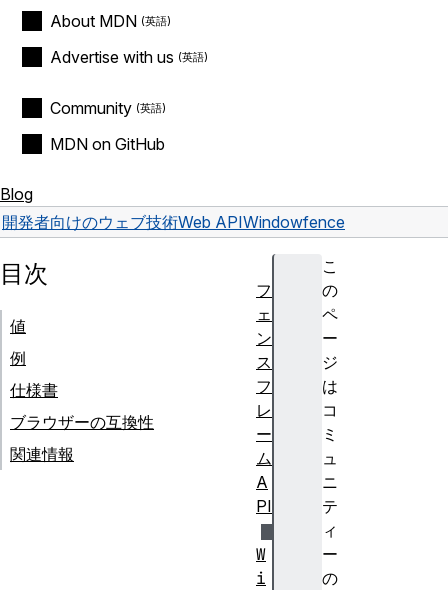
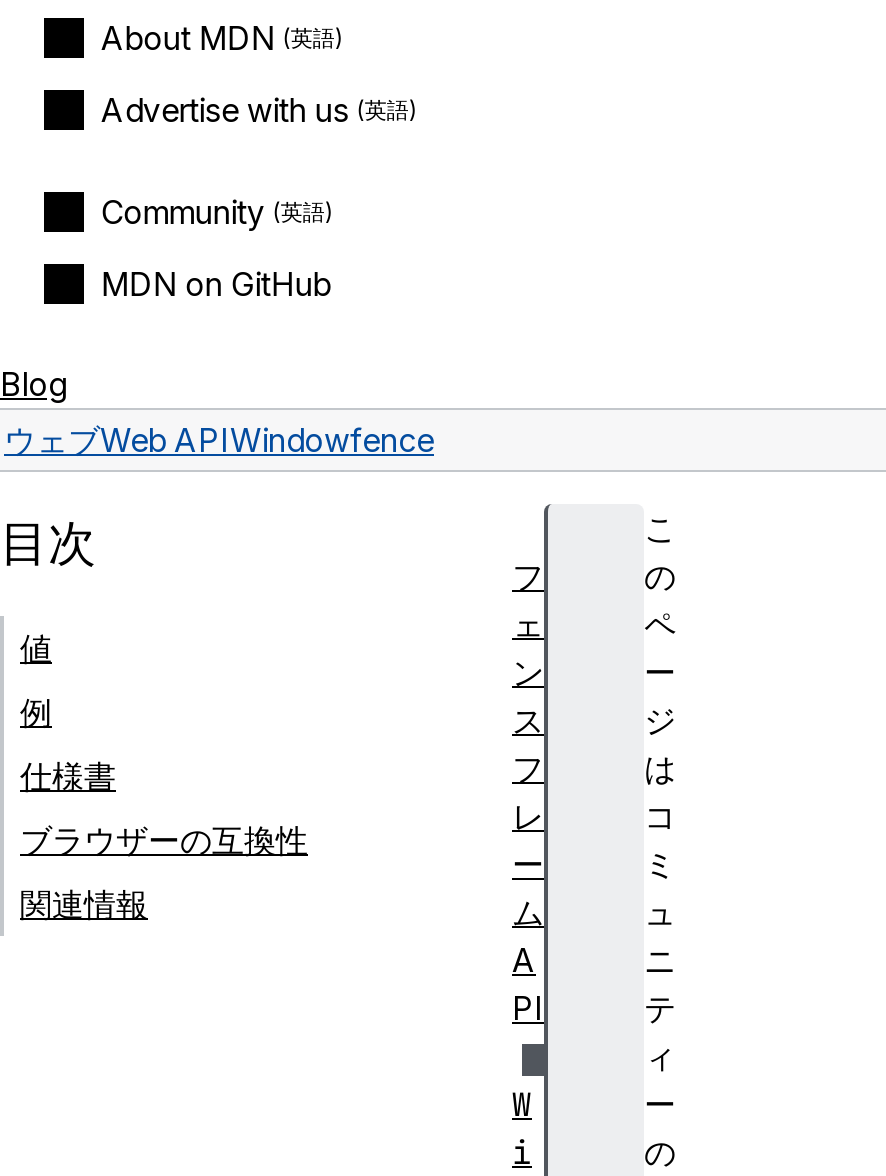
[2,212,345,232] 開発者向けのウェブ技術Web APIWindowfence -> [4,420,434,460] ウェブWeb APIWindowfence

